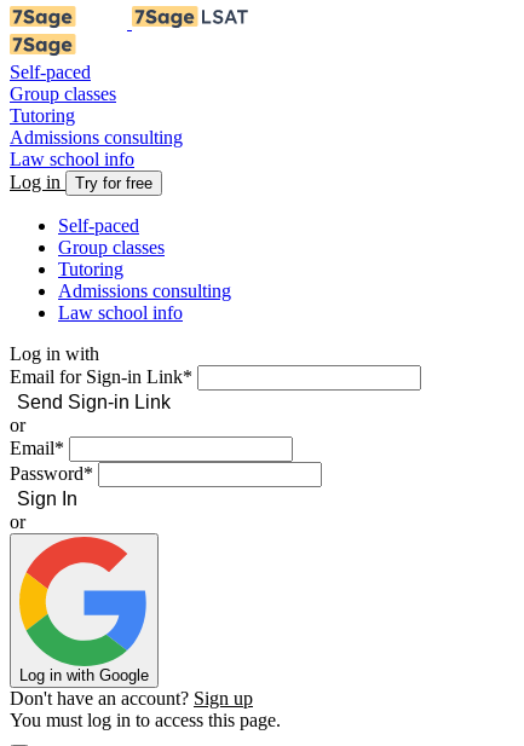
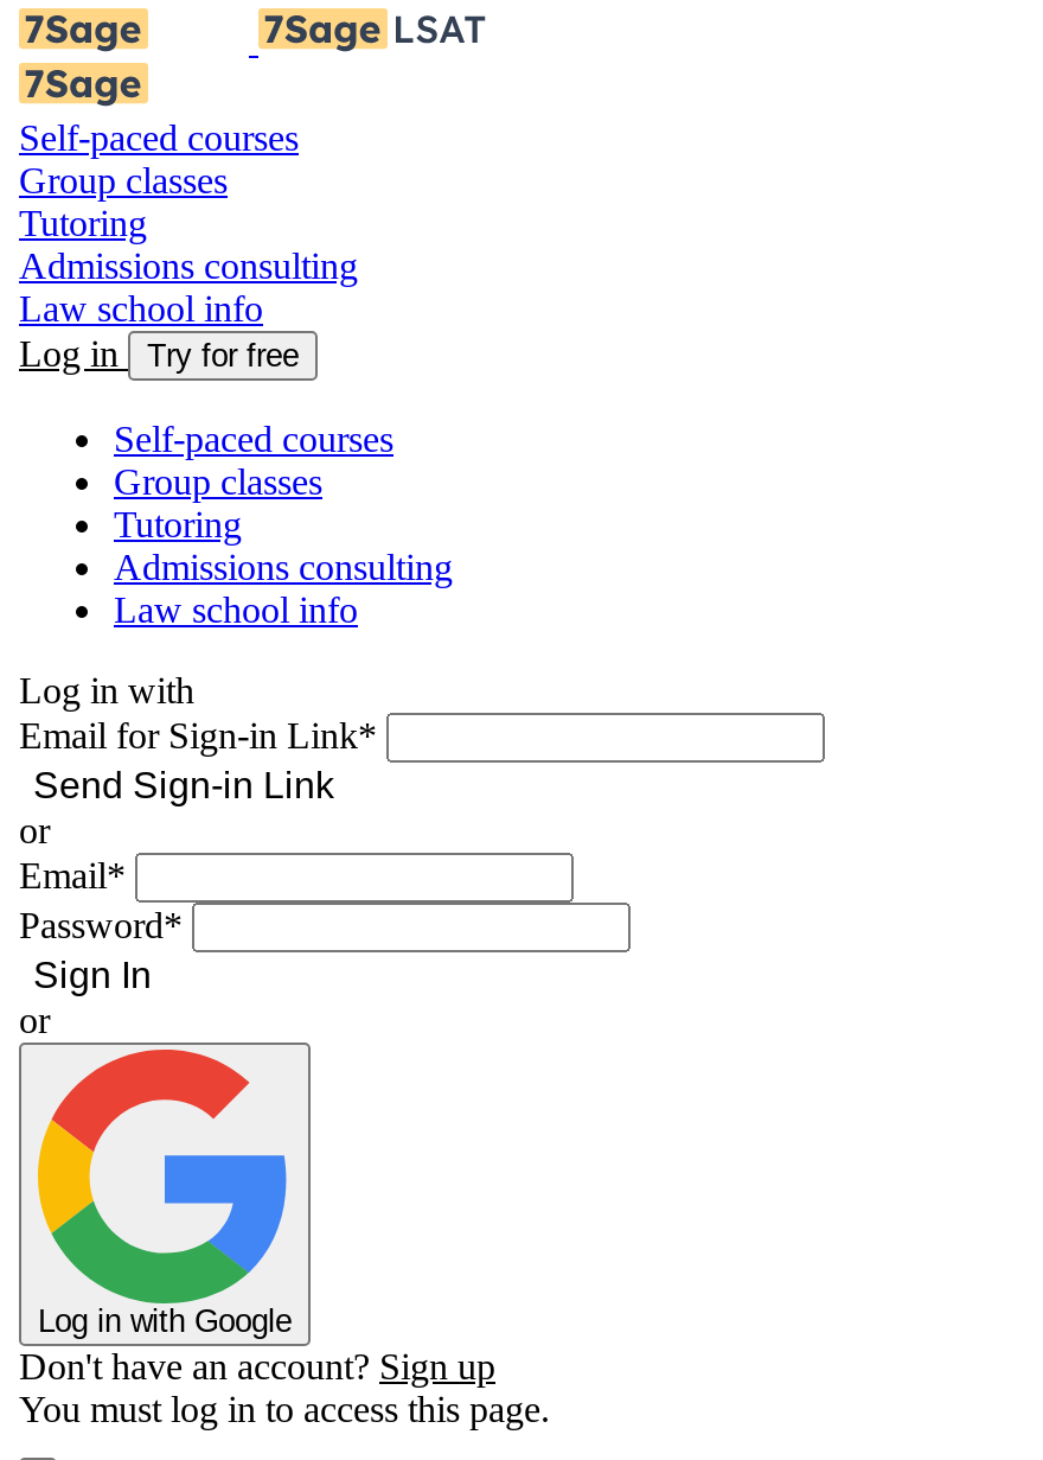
[10,62,91,82] Self-paced -> [19,117,299,158] Self-paced courses
[58,215,139,236] Self-paced -> [114,419,393,459] Self-paced courses

